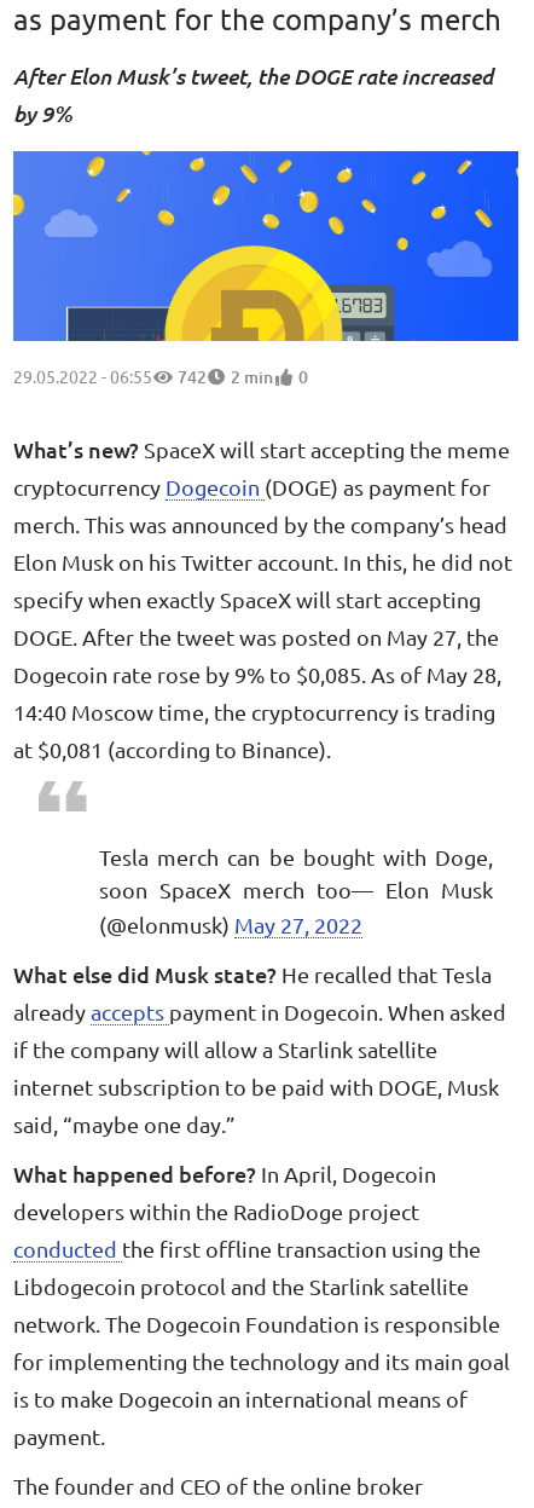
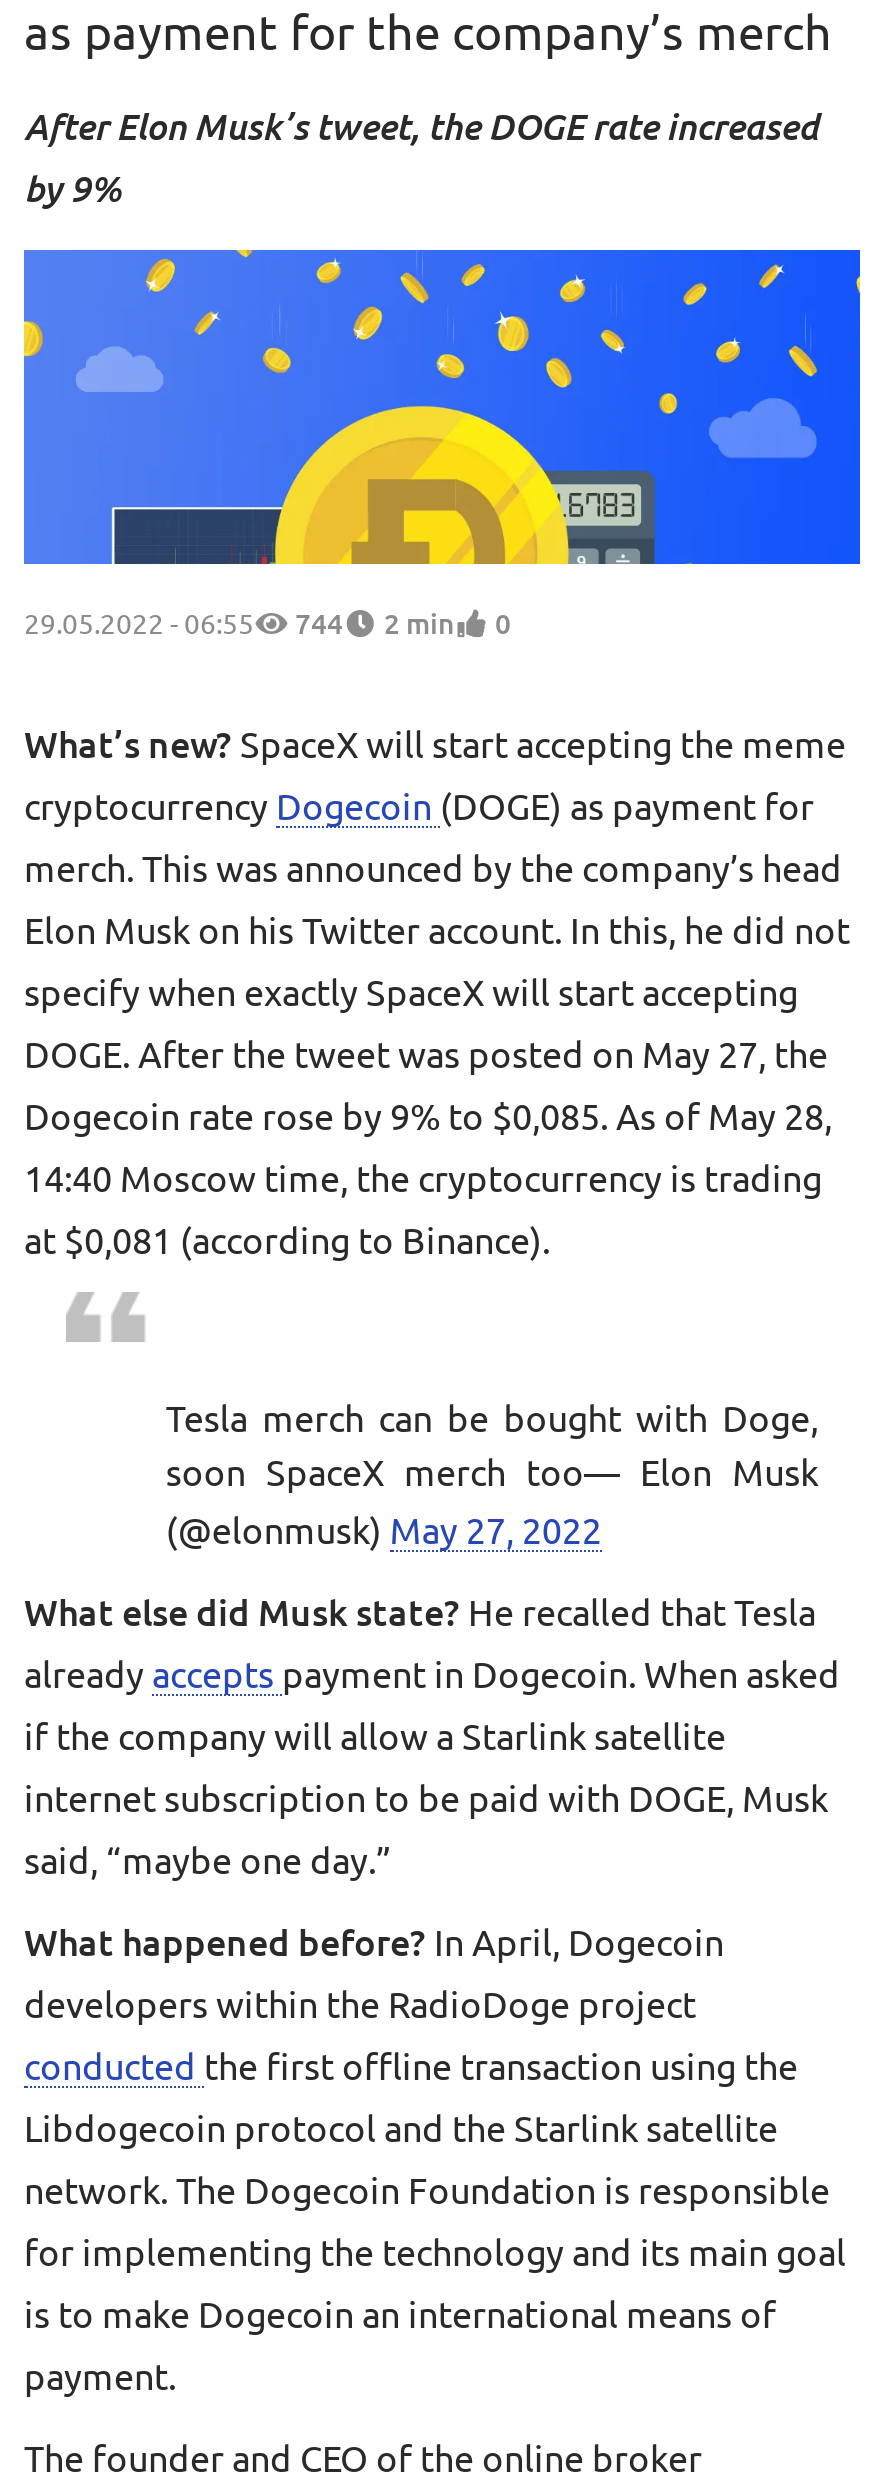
[13,367,307,387] 29.05.2022 - 06:55 742 2 min 0 -> [24,608,511,640] 29.05.2022 - 06:55 744 2 min 0

